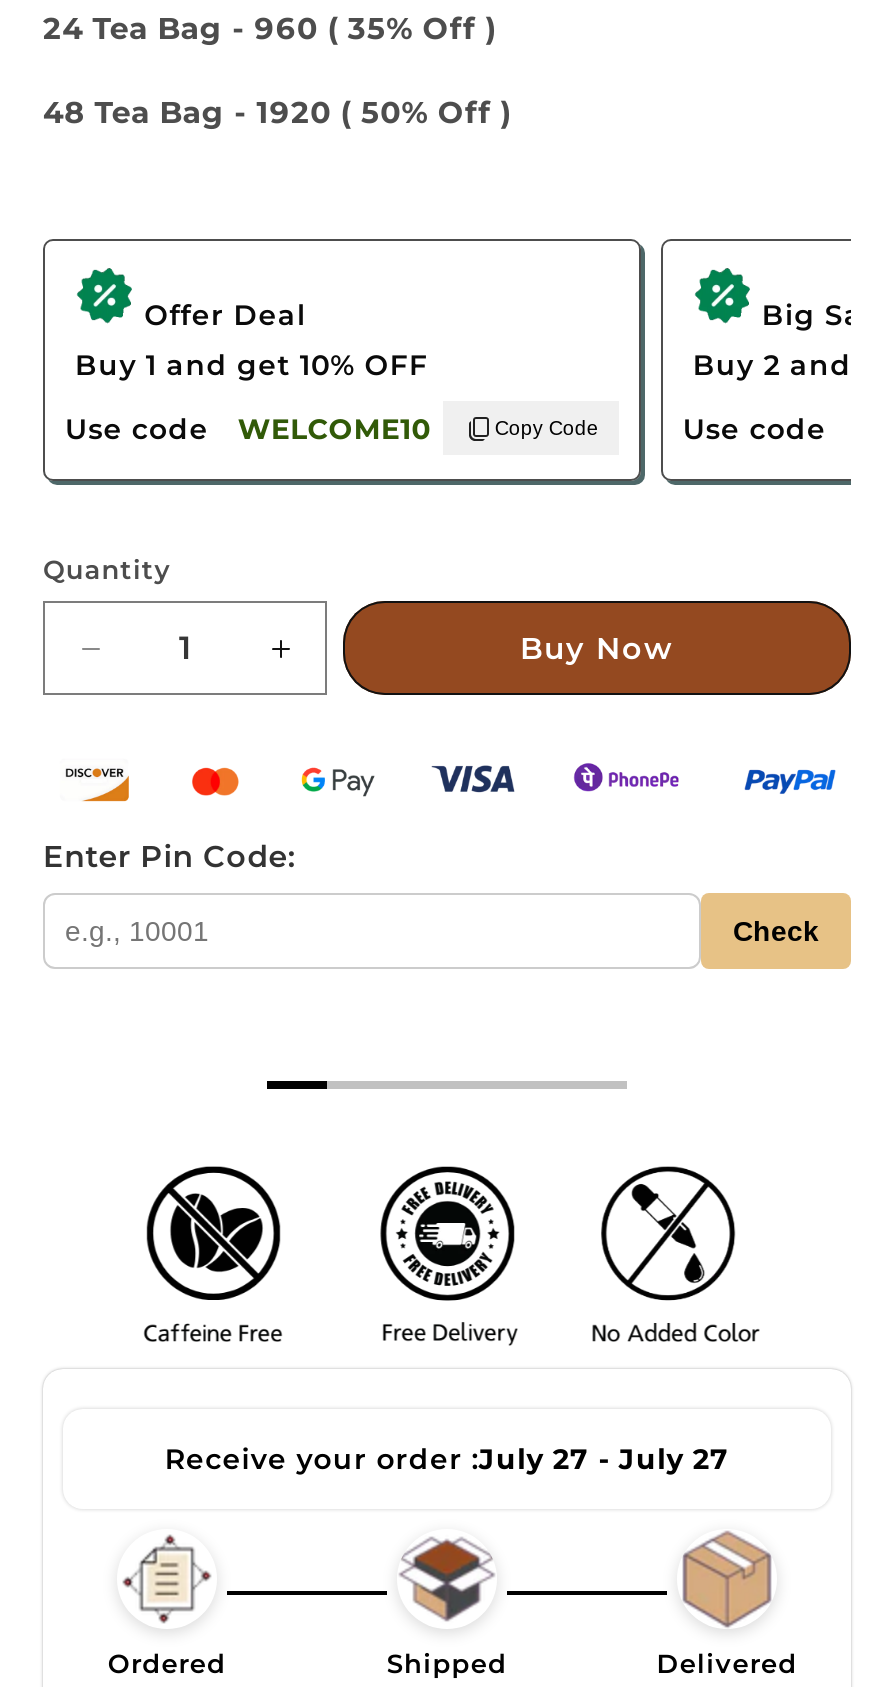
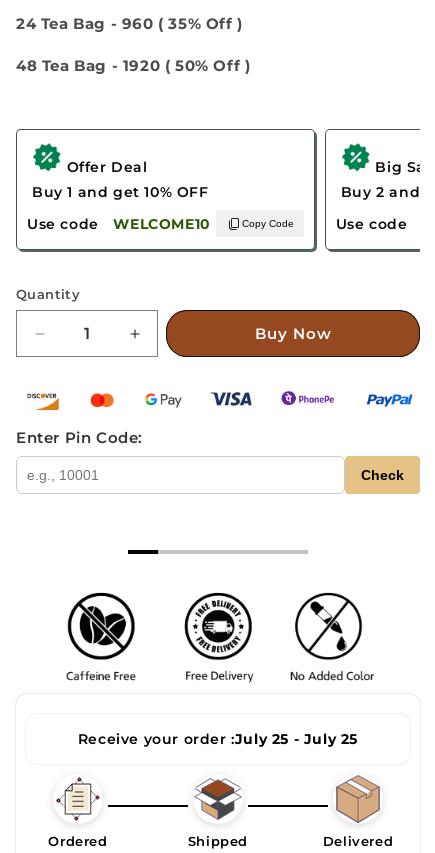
[165,1440,729,1476] Receive your order : July 27 - July 27 -> [78,729,358,747] Receive your order : July 25 - July 25

